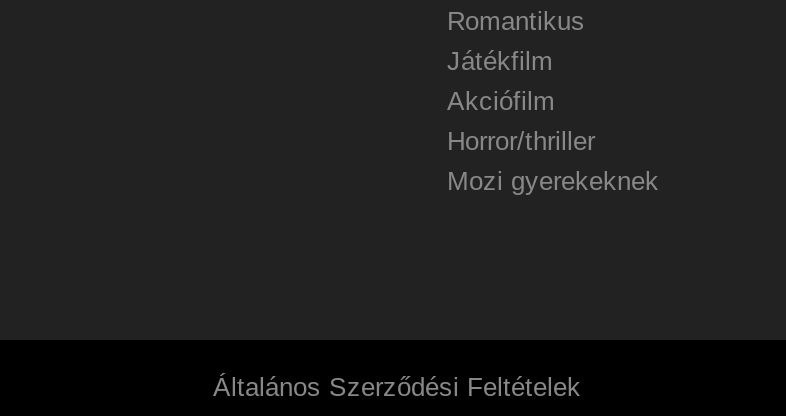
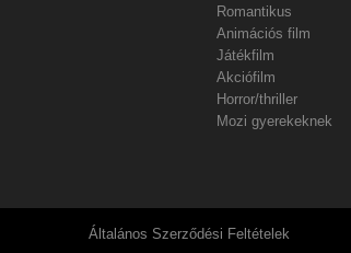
none -> [217,25,311,41] Animációs film

